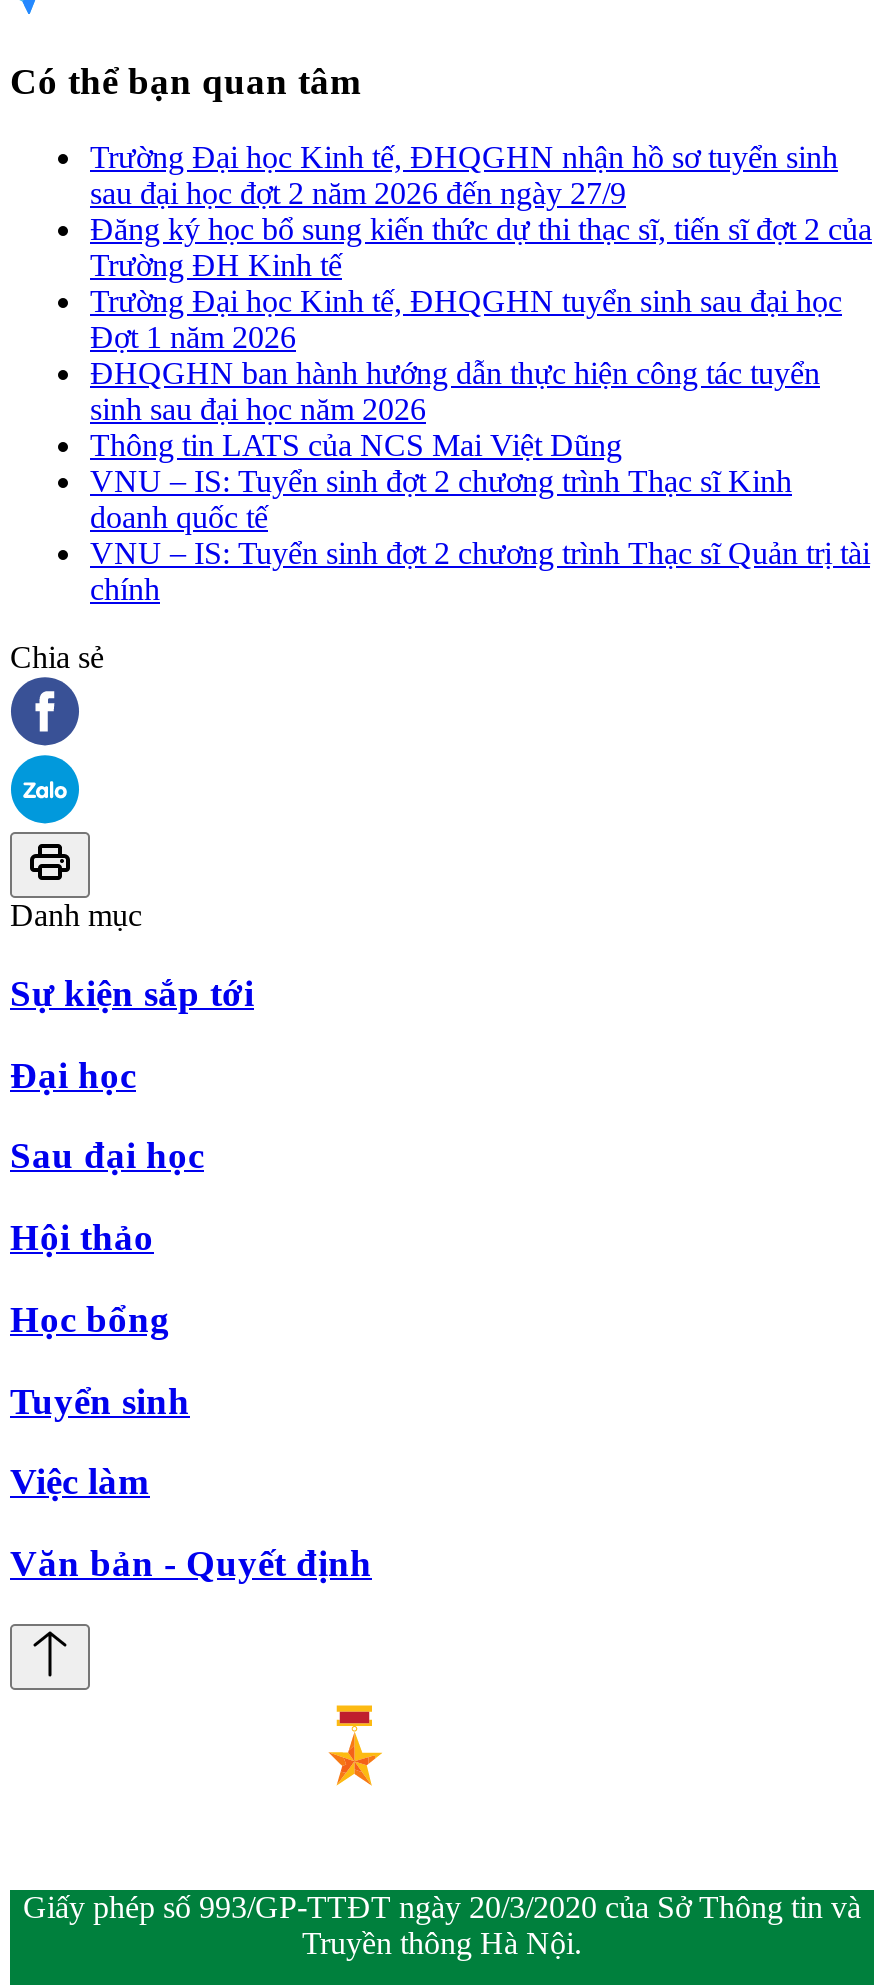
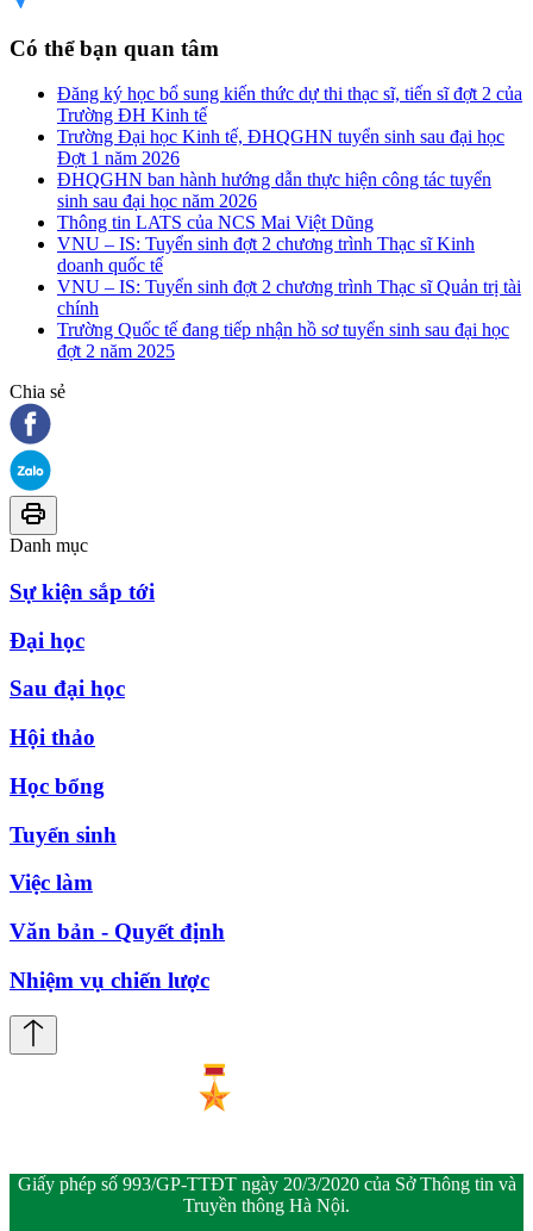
[90,140,838,210] Trường Đại học Kinh tế, ĐHQGHN nhận hồ sơ tuyển sinh | sau đại học đợt 2 năm 2026 đến ngày 27/9 -> none
moved [90,212,872,606] -> [57,84,522,318]: Đăng ký học bổ sung kiến thức dự thi thạc sĩ, tiến sĩ đợt 2 của | Trường ĐH Kinh tế | Trường Đại học Kinh tế, ĐHQGHN tuyển sinh sau đại học | ... | VNU – IS: Tuyển sinh đợt 2 chương trình Thạc sĩ Quản trị tài | chính
none -> [57,320,509,361] Trường Quốc tế đang tiếp nhận hồ sơ tuyển sinh sau đại học | đợt 2 năm 2025
none -> [10,967,209,992] Nhiệm vụ chiến lược

